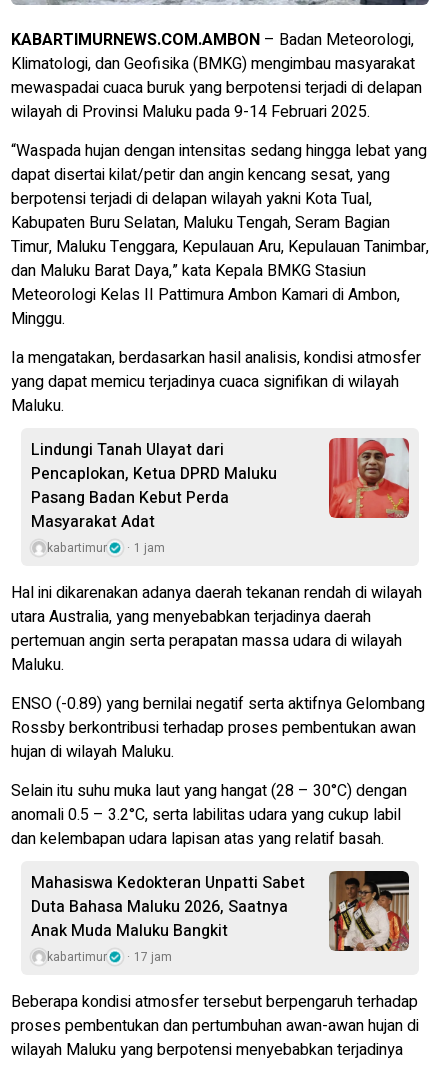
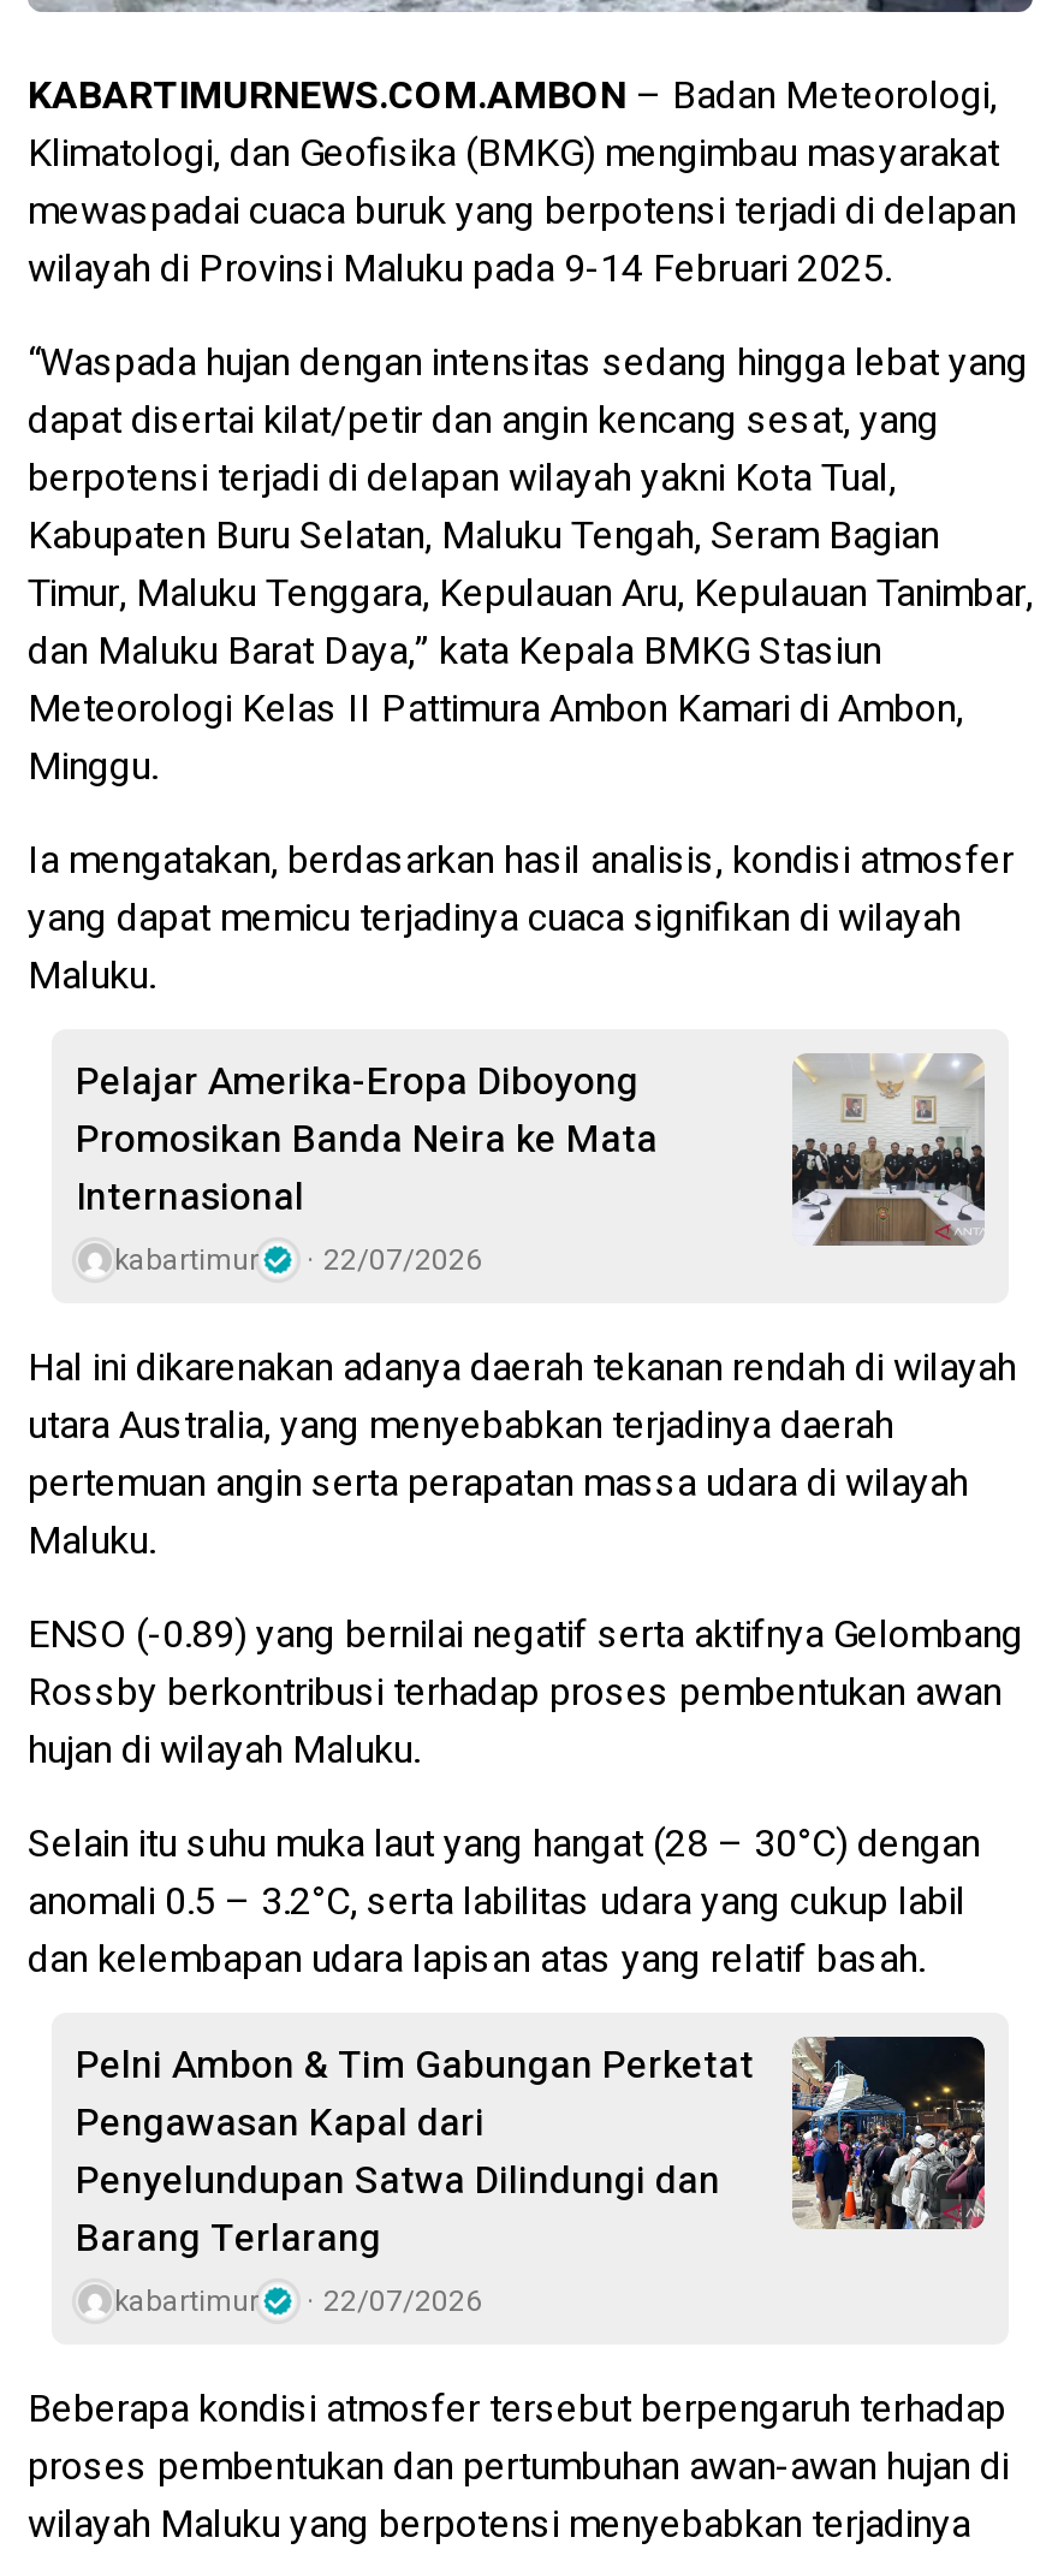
[31,438,277,534] Lindungi Tanah Ulayat dari | Pencaplokan, Ketua DPRD Maluku | Pasang Badan Kebut Perda | Masyarakat Adat -> [76,1054,658,1227] Pelajar Amerika-Eropa Diboyong | Promosikan Banda Neira ke Mata | Internasional
[328,437,410,519] [image] -> [790,1053,987,1248] [image]
moved [11,539,425,851] -> [28,1239,1023,1989]: kabartimur | Hal ini dikarenakan adanya daerah tekanan rendah di wilayah | utara Australia, yang menyebabkan terjadinya daerah | ... | anomali 0.5 – 3.2°C, serta labilitas udara yang cukup labil | dan kelembapan udara lapisan atas yang relatif basah.
[47,539,165,557] kabartimur 1 jam -> [114,1239,482,1282] kabartimur 22/07/2026
[31,870,410,952] [image] | Mahasiswa Kedokteran Unpatti Sabet | Duta Bahasa Maluku 2026, Saatnya | Anak Muda Maluku Bangkit -> [76,2034,987,2268] [image] | Pelni Ambon & Tim Gabungan Perketat | Pengawasan Kapal dari | Penyelundupan Satwa Dilindungi dan | Barang Terlarang
[47,948,172,966] kabartimur 17 jam -> [114,2280,482,2324] kabartimur 22/07/2026

